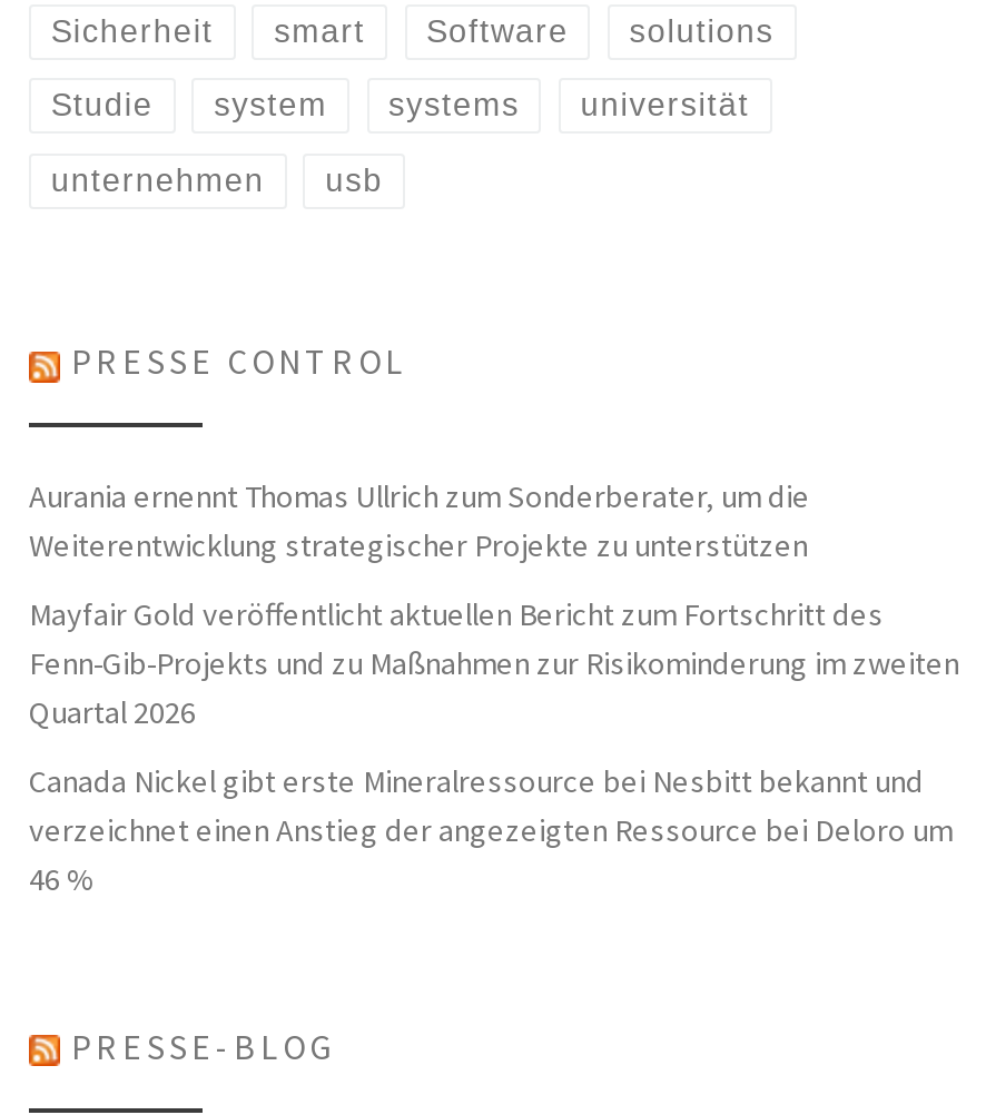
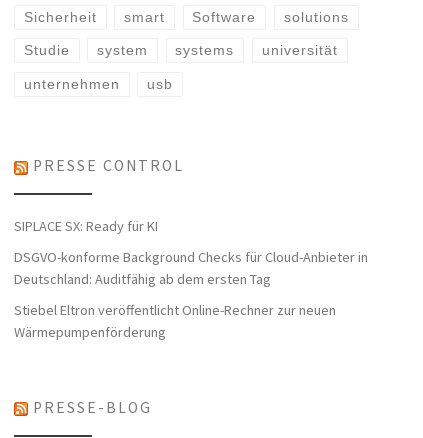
[29,476,810,565] Aurania ernennt Thomas Ullrich zum Sonderberater, um die | Weiterentwicklung strategischer Projekte zu unterstützen -> [14,217,158,235] SIPLACE SX: Ready für KI
[29,594,959,732] Mayfair Gold veröffentlicht aktuellen Bericht zum Fortschritt des | Fenn-Gib-Projekts und zu Maßnahmen zur Risikominderung im zweiten | Quartal 2026 -> [14,248,368,288] DSGVO-konforme Background Checks für Cloud-Anbieter in | Deutschland: Auditfähig ab dem ersten Tag
[29,761,953,899] Canada Nickel gibt erste Mineralressource bei Nesbitt bekannt und | verzeichnet einen Anstieg der angezeigten Ressource bei Deloro um | 46 % -> [14,301,336,341] Stiebel Eltron veröffentlicht Online-Rechner zur neuen | Wärmepumpenförderung

